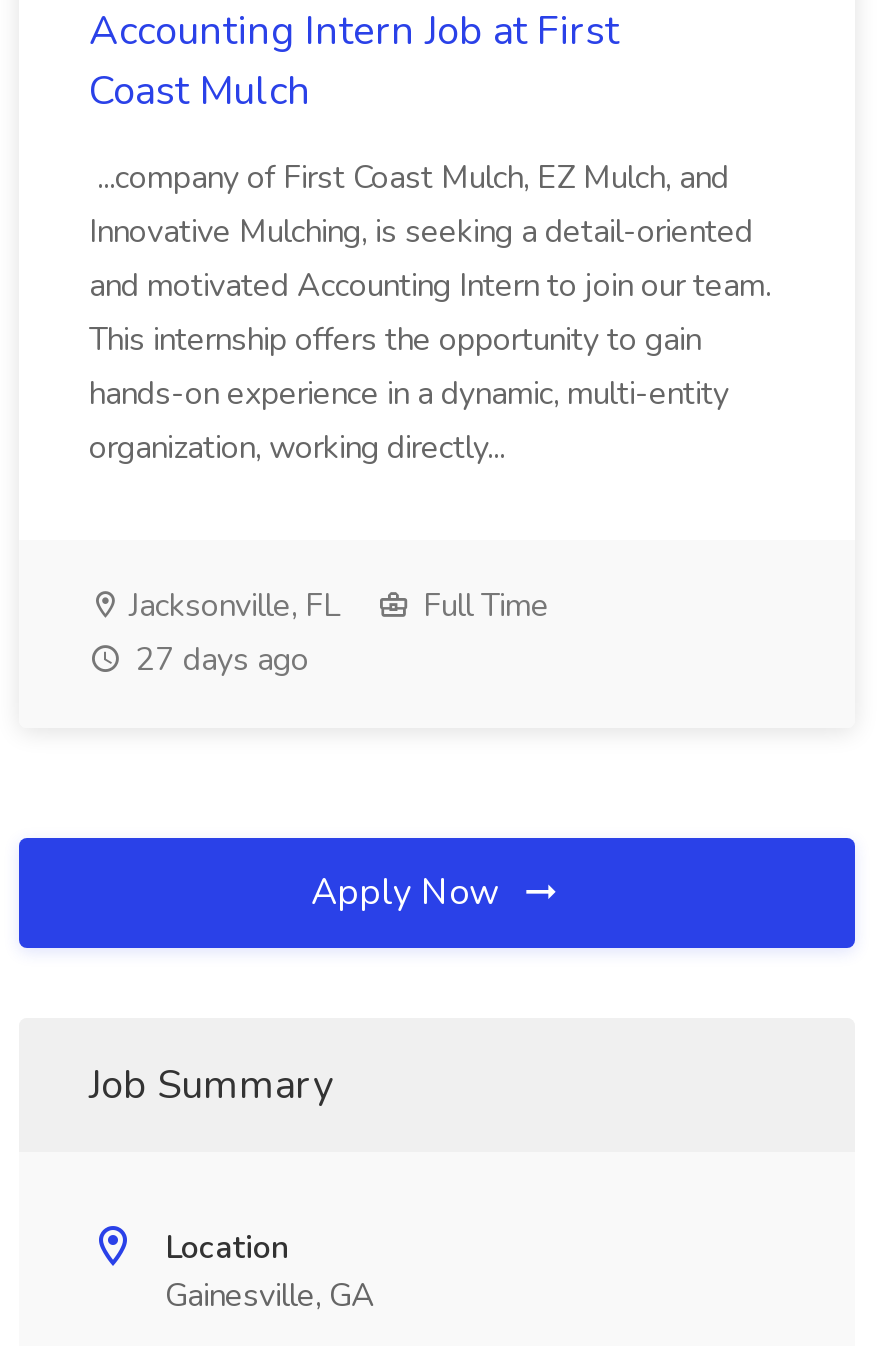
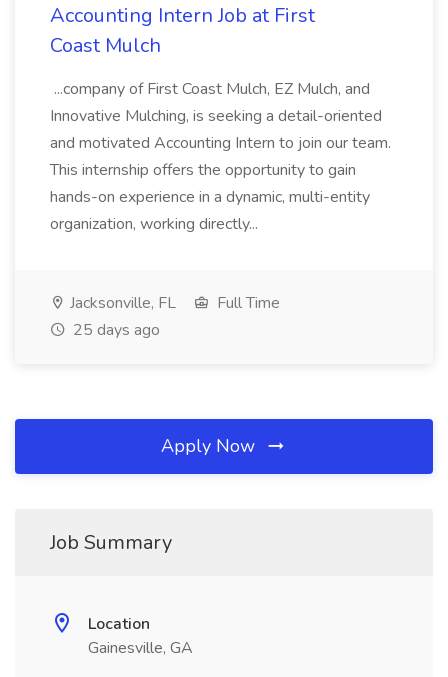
[127,638,309,682] 27 days ago -> [69,319,160,341] 25 days ago

